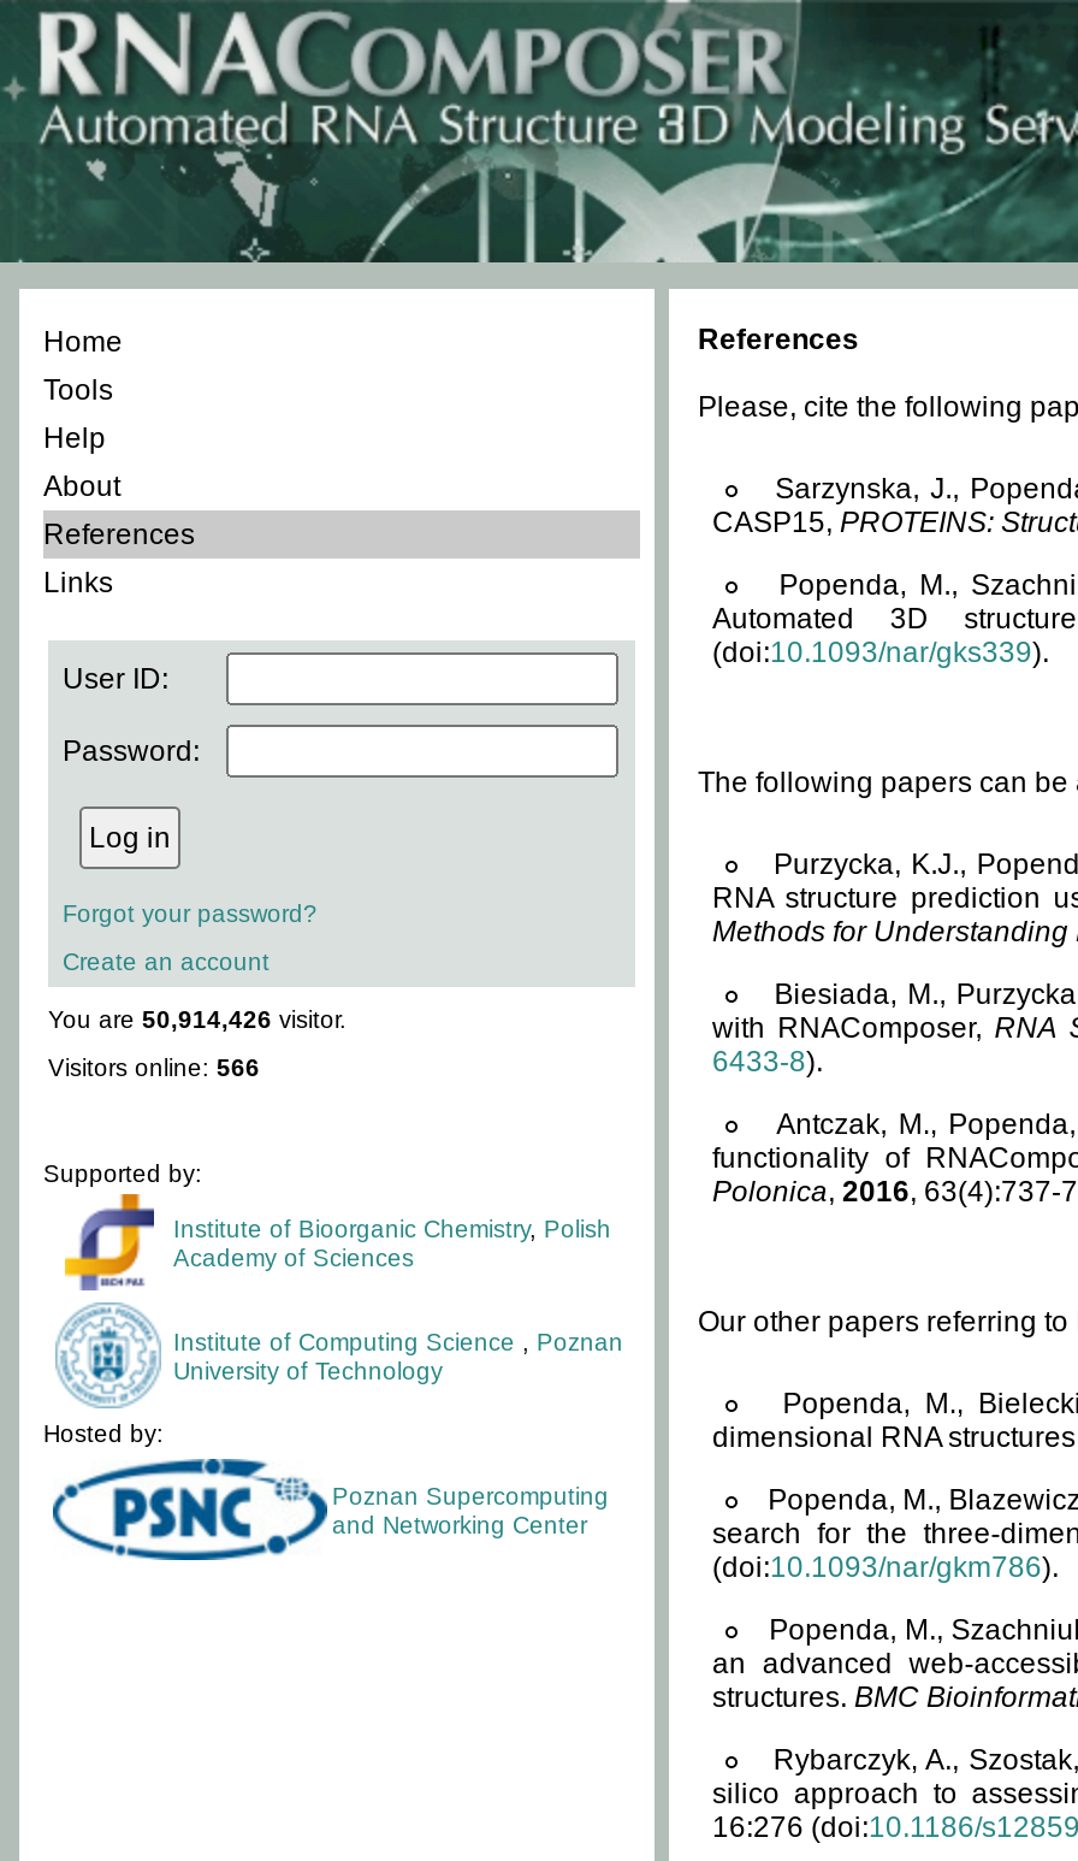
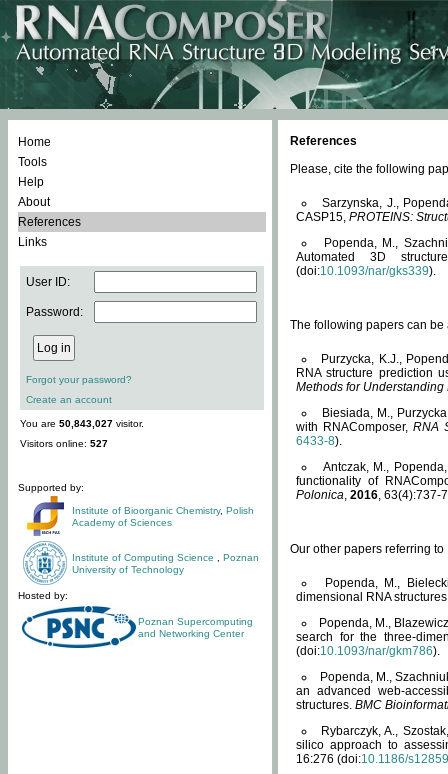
[48,1006,346,1033] You are 50,914,426 visitor. -> [20,418,144,429] You are 50,843,027 visitor.
[48,1054,260,1081] Visitors online: 566 -> [20,438,108,449] Visitors online: 527

